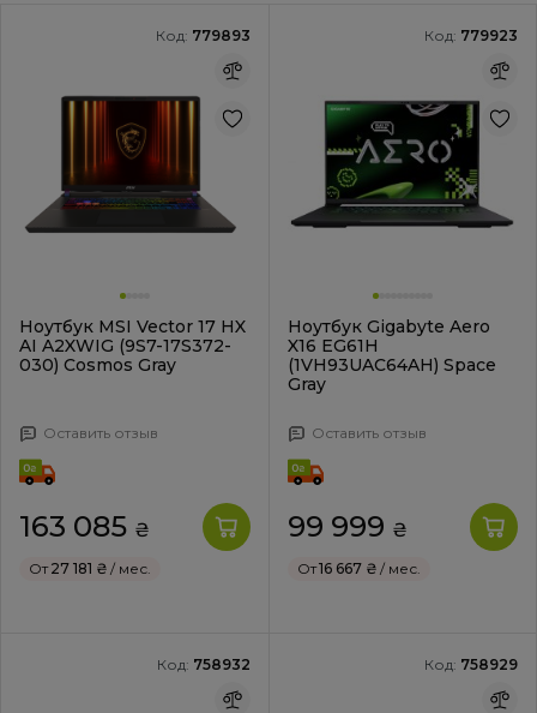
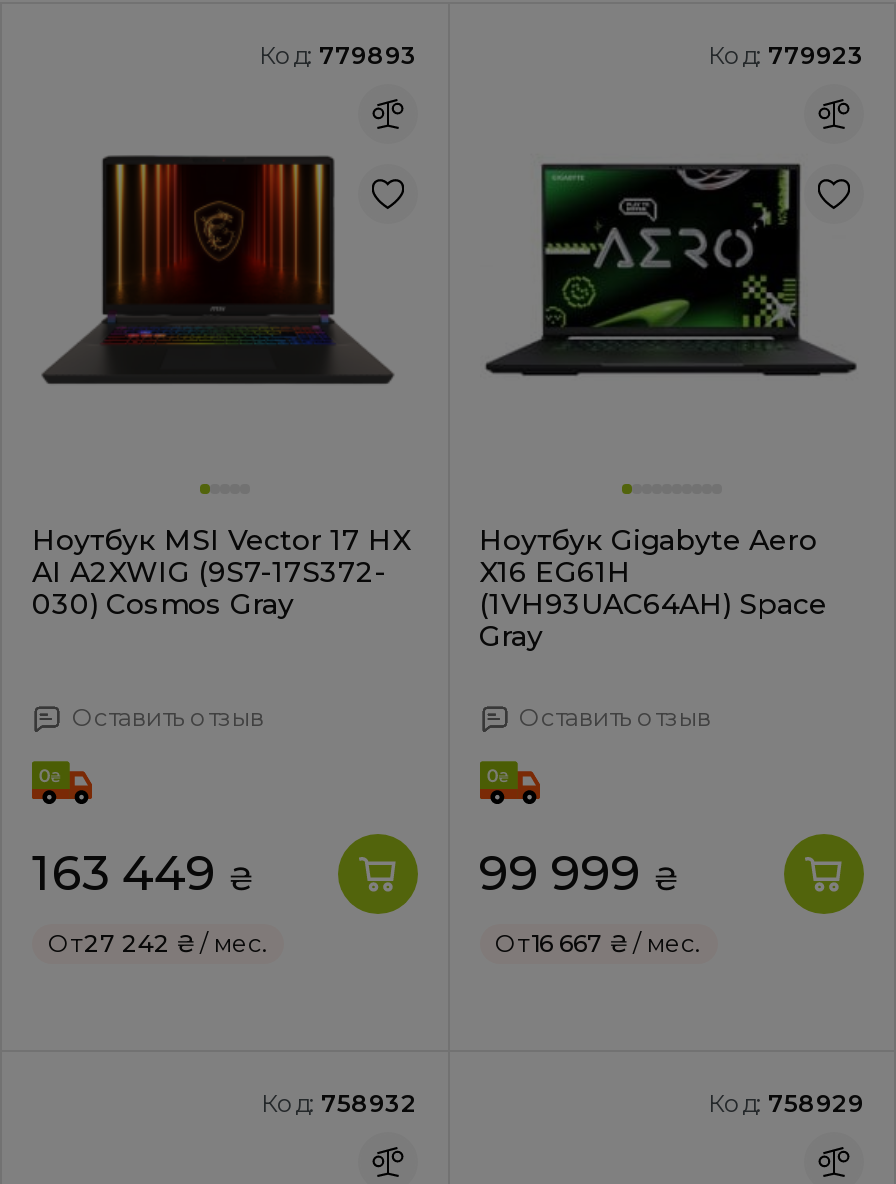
[19,508,150,543] 163 085 ₴ -> [32,843,254,901] 163 449 ₴
[29,559,151,577] От 27 181 ₴ / мес. -> [48,927,268,957] От 27 242 ₴ / мес.

